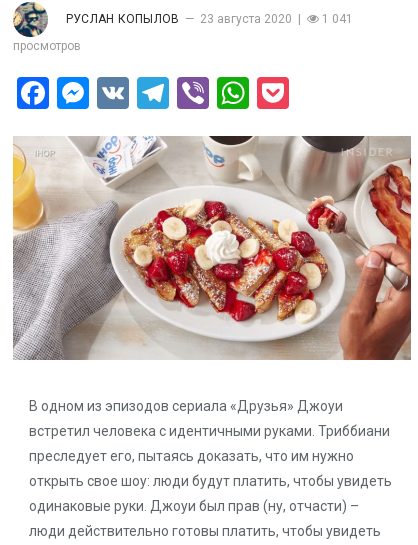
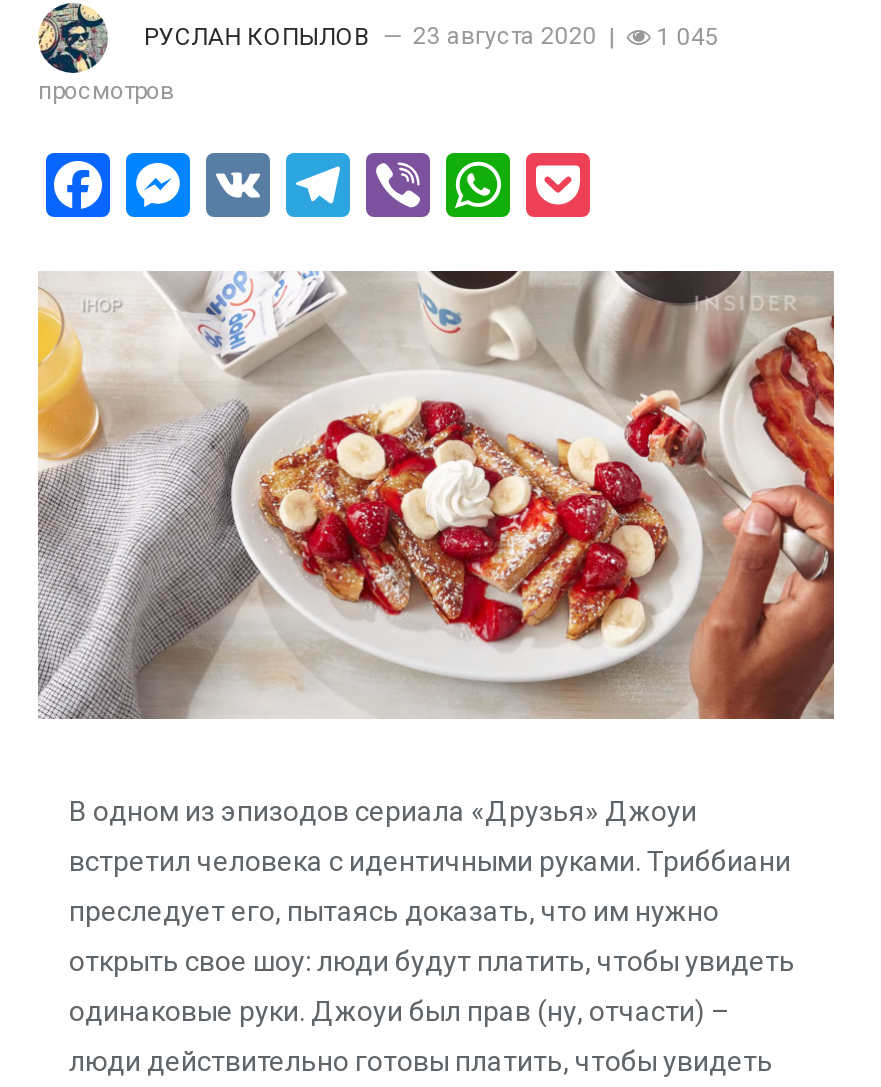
[66,12,353,26] РУСЛАН КОПЫЛОВ 23 августа 2020 1 041 -> [144,23,719,51] РУСЛАН КОПЫЛОВ 23 августа 2020 1 045

